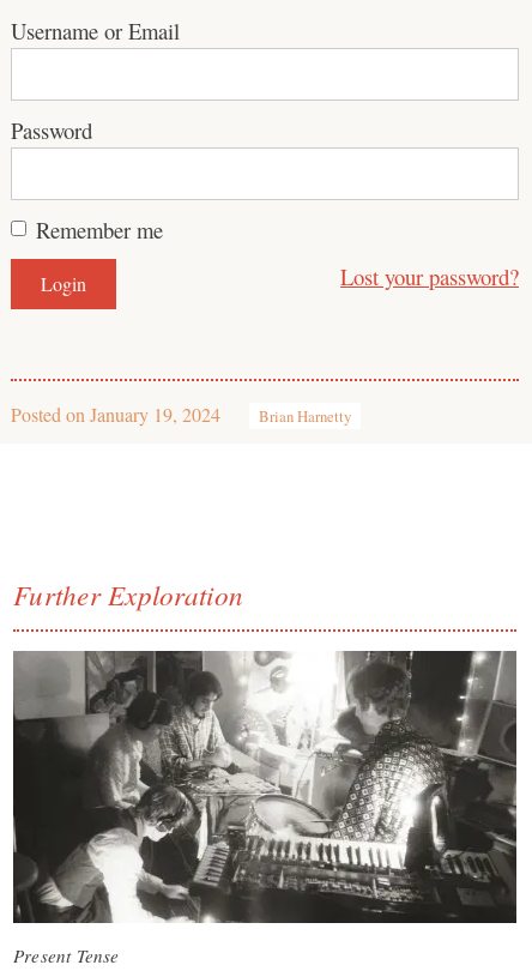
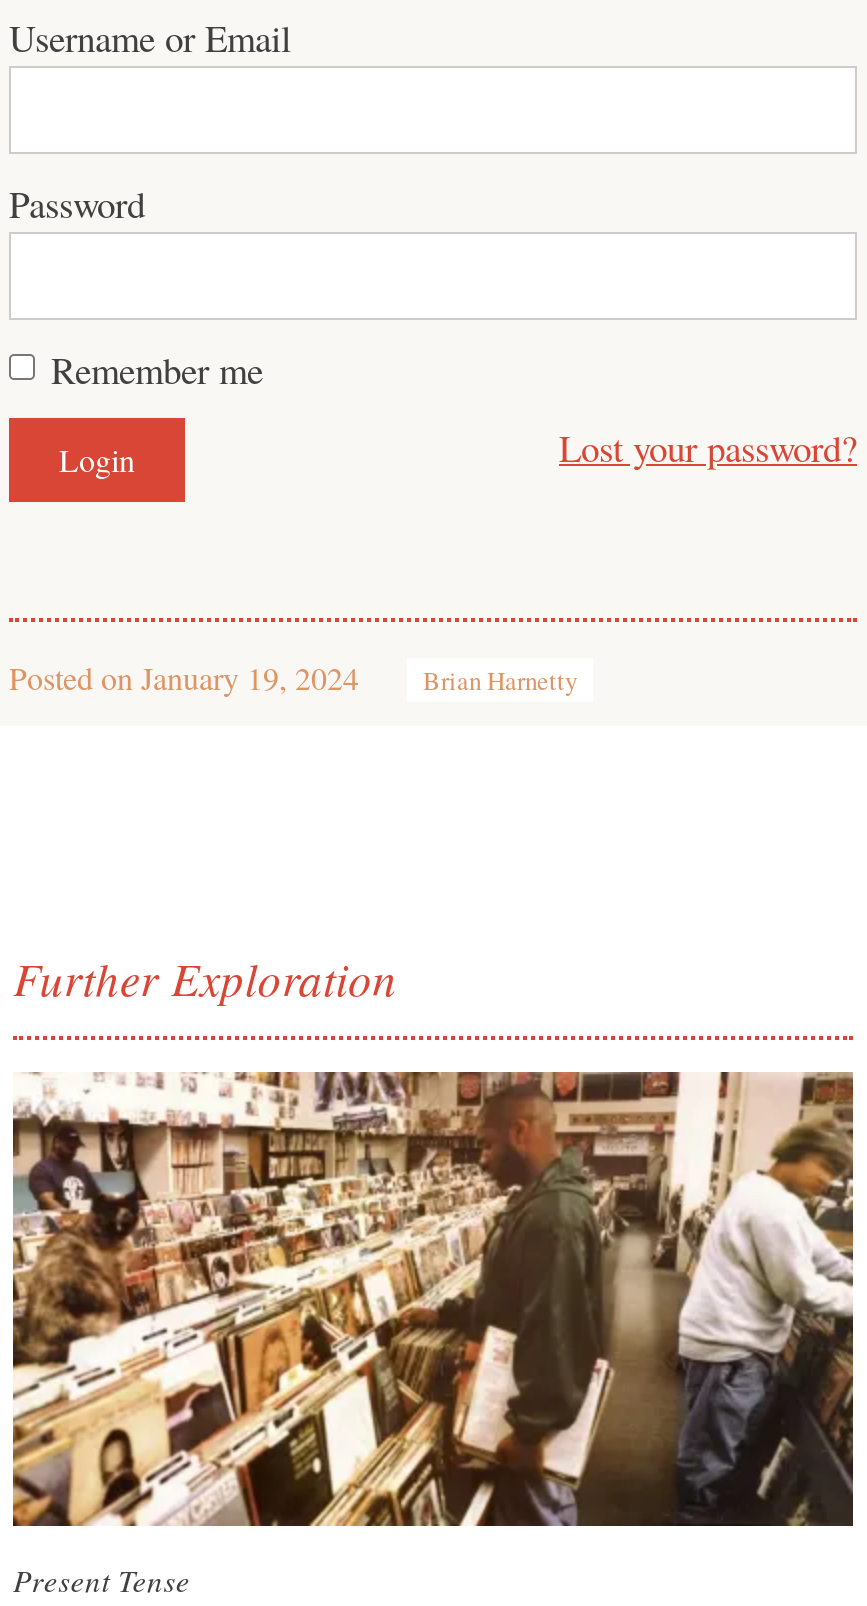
[12,650,518,924] [image] -> [11,1070,855,1528] [image]

